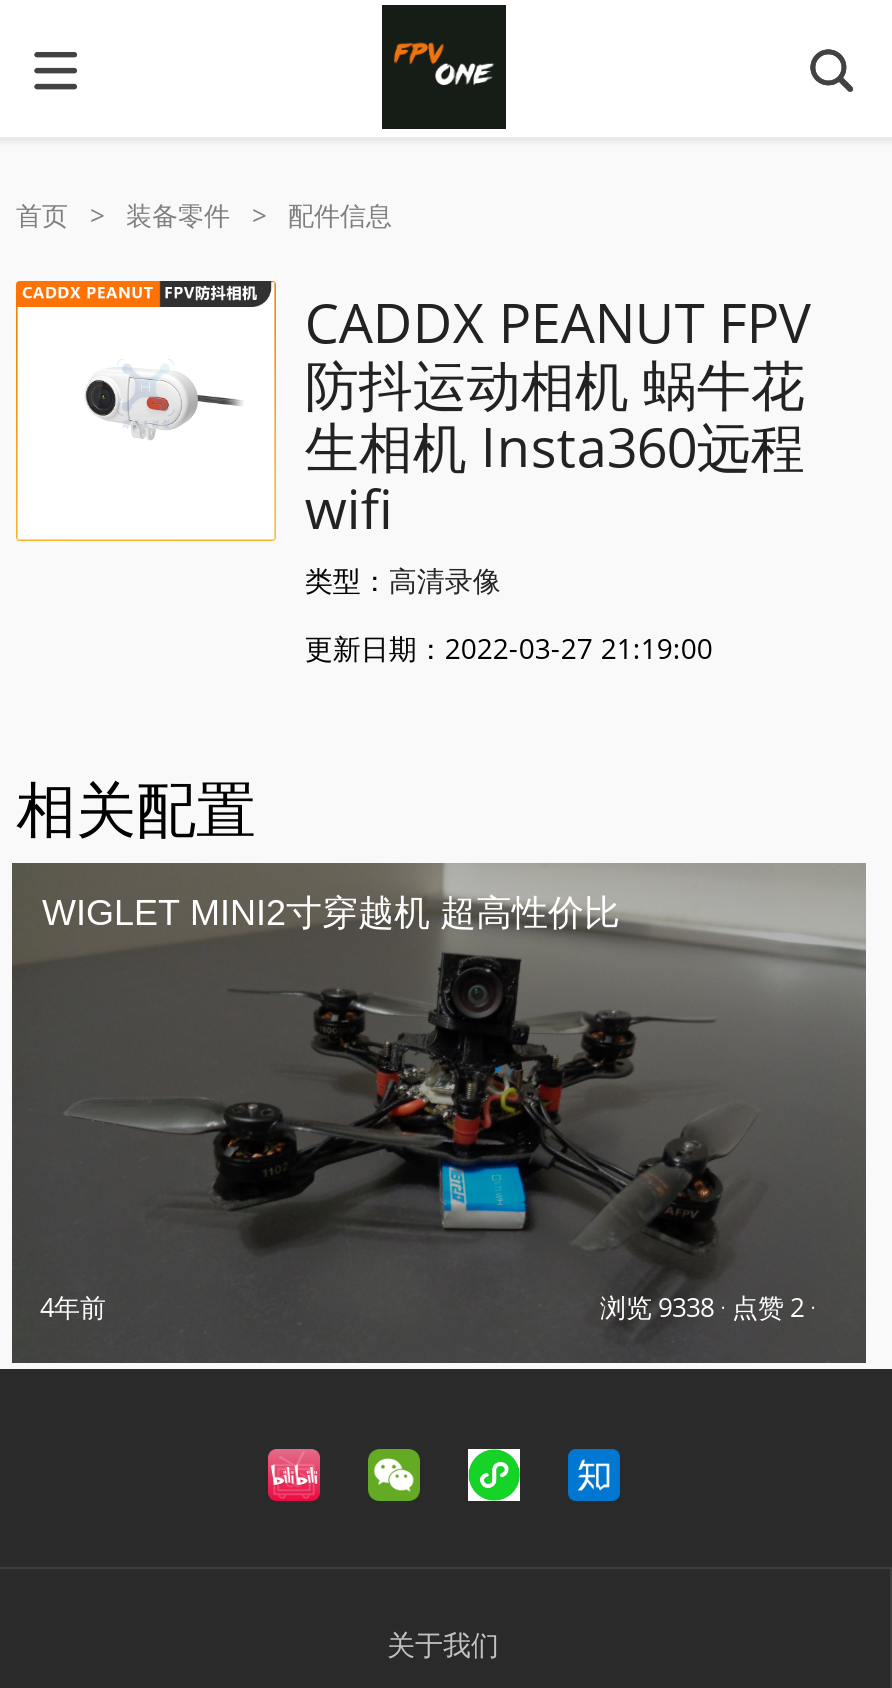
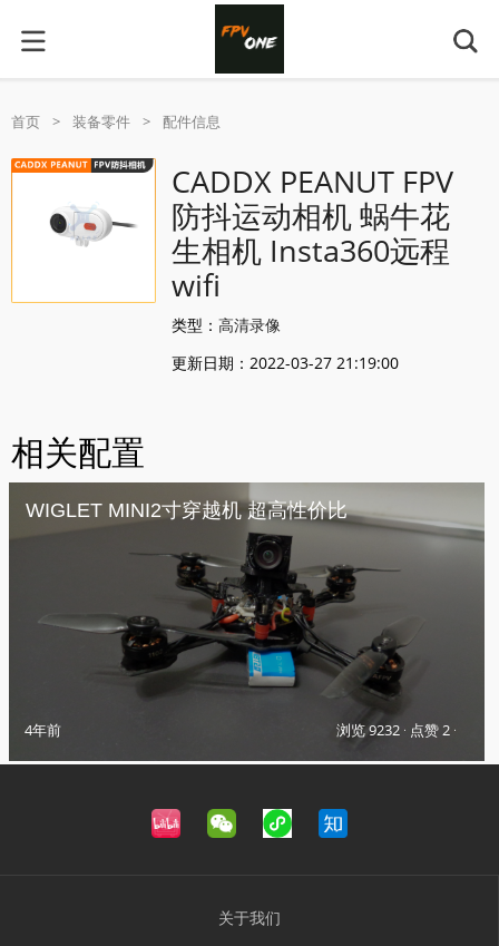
[600,1289,816,1325] 浏览 9338 · 点赞 2 · -> [336,720,457,740] 浏览 9232 · 点赞 2 ·

